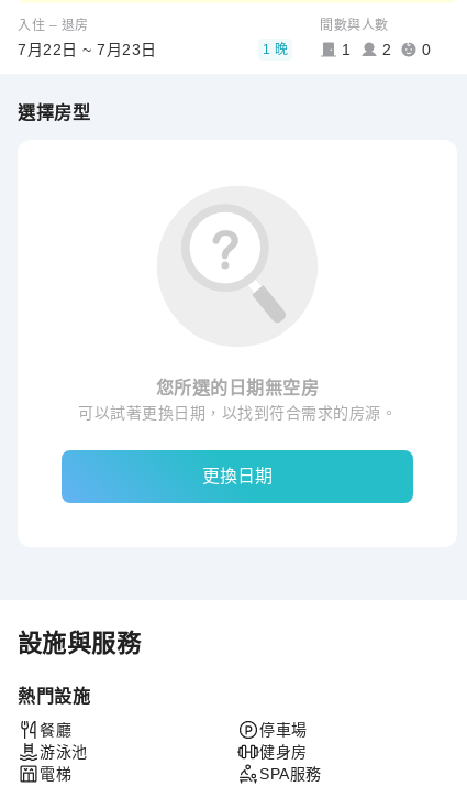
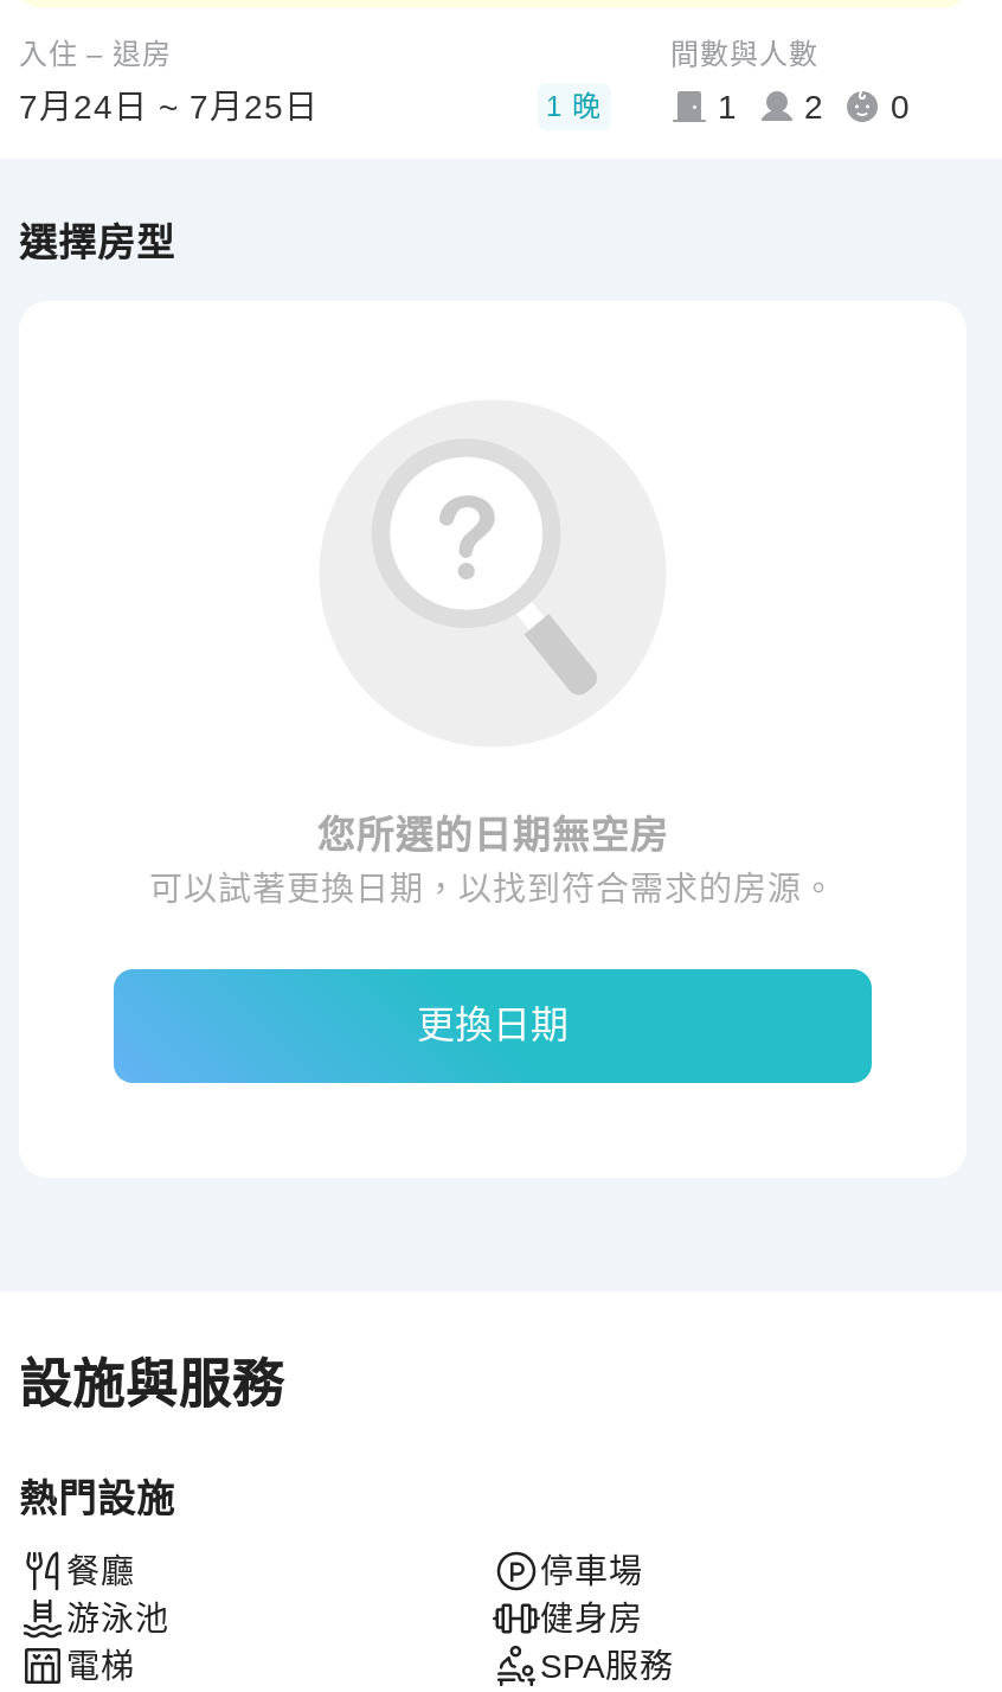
[18,41,157,58] 7月22日 ~ 7月23日 -> [19,88,319,126] 7月24日 ~ 7月25日

